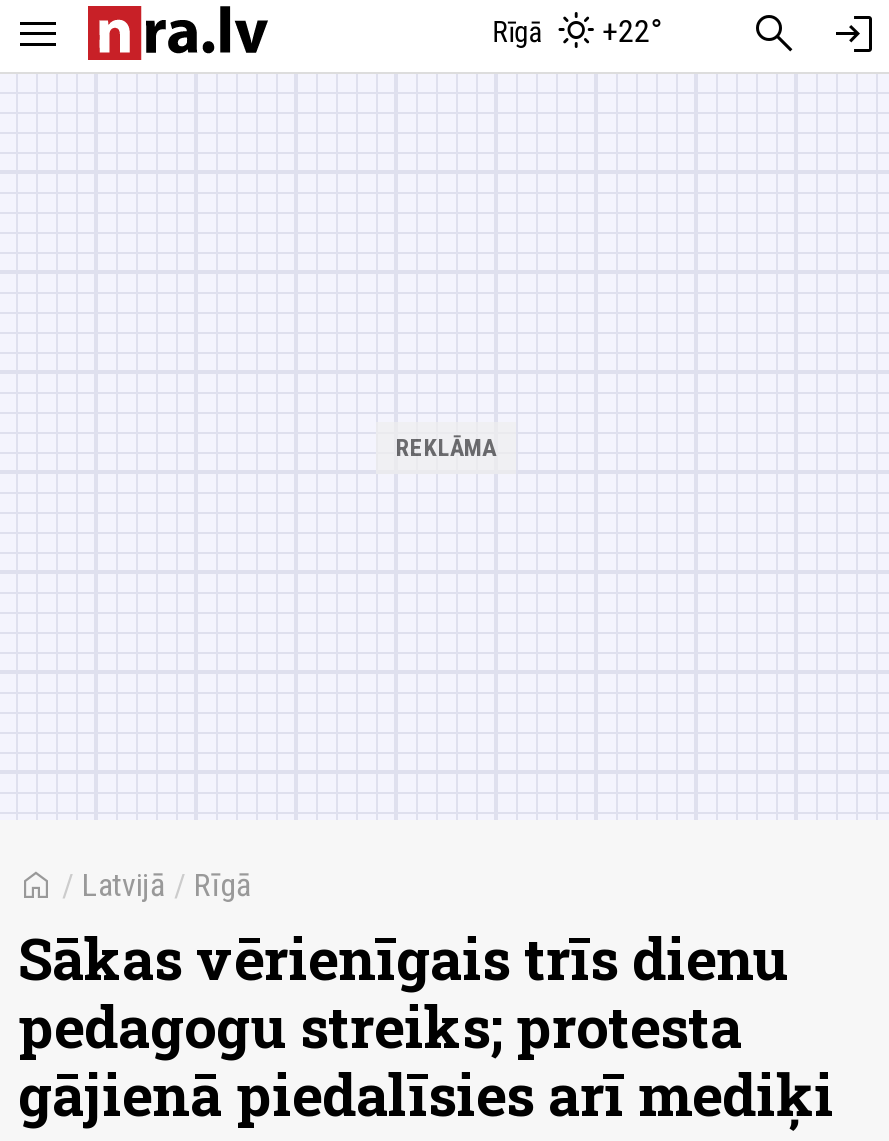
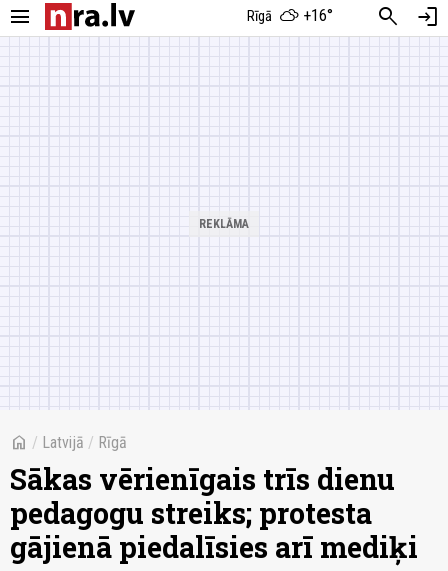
[492,12,662,50] Rīgā +22° -> [247,6,333,25] Rīgā +16°

